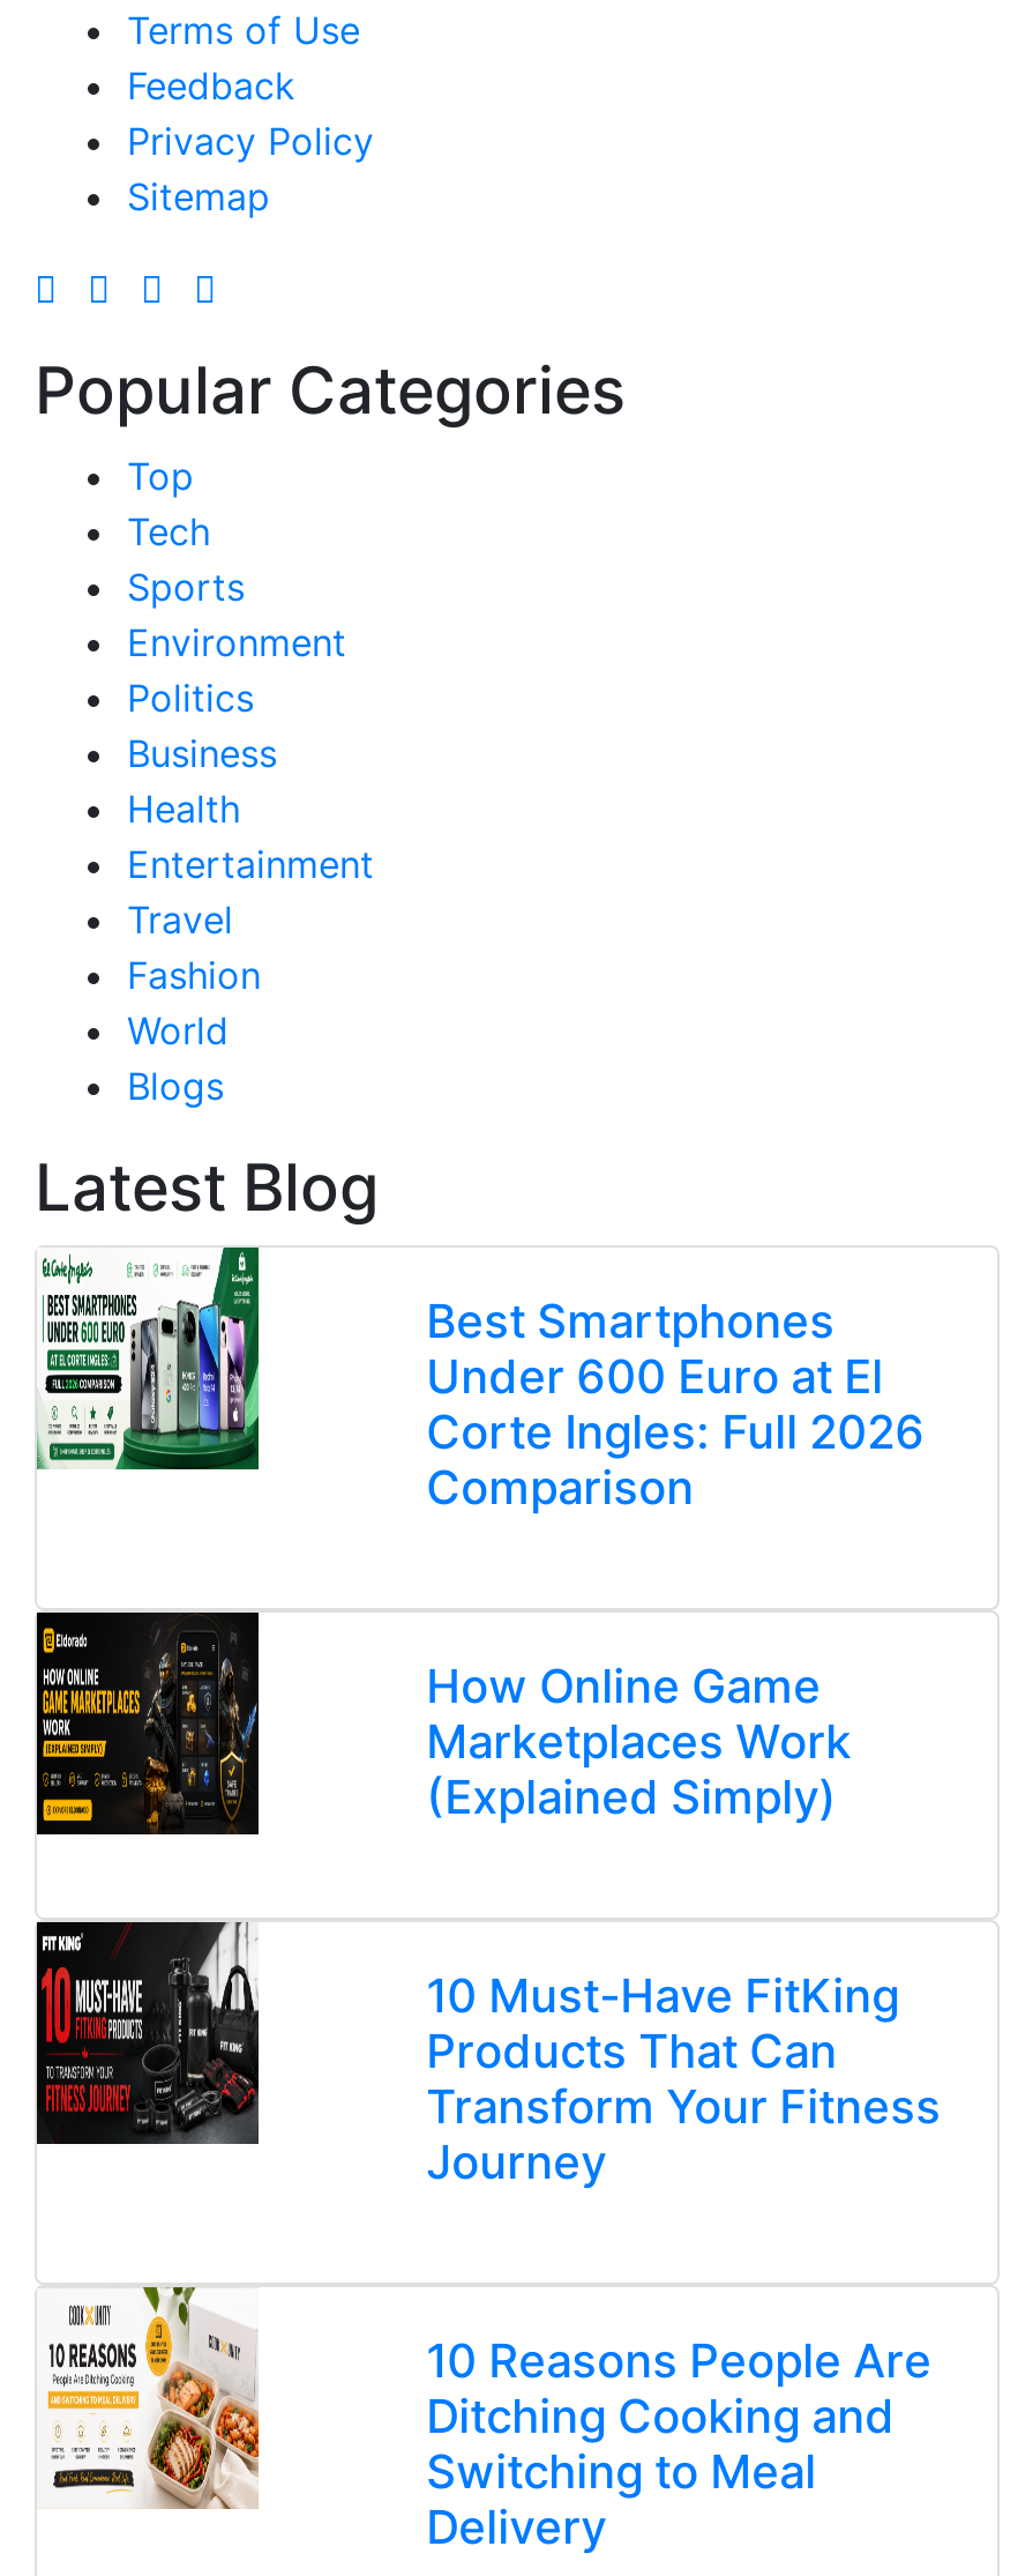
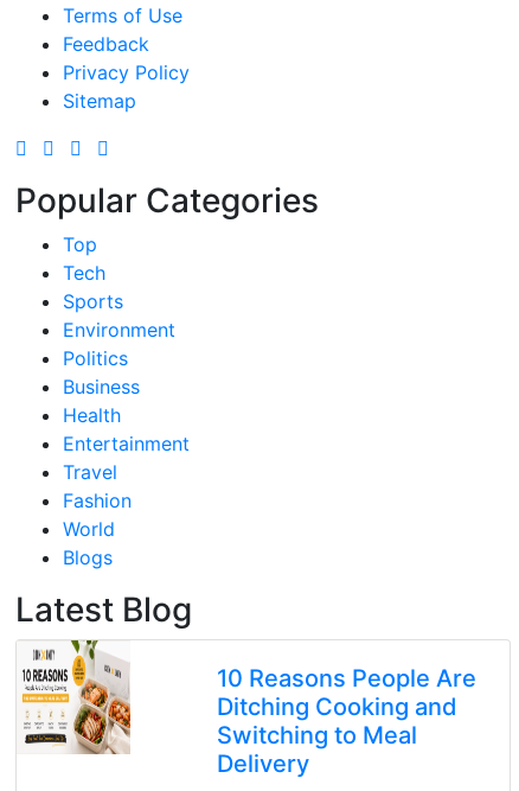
[35,1245,261,1472] [image] -> none
[426,1293,925,1515] Best Smartphones | Under 600 Euro at El | Corte Ingles: Full 2026 | Comparison -> none
[35,1608,261,1837] [image] -> none
[426,1658,851,1825] How Online Game | Marketplaces Work | (Explained Simply) -> none
[35,1918,261,2146] [image] -> none
[426,1968,941,2190] 10 Must-Have FitKing | Products That Can | Transform Your Fitness | Journey -> none

